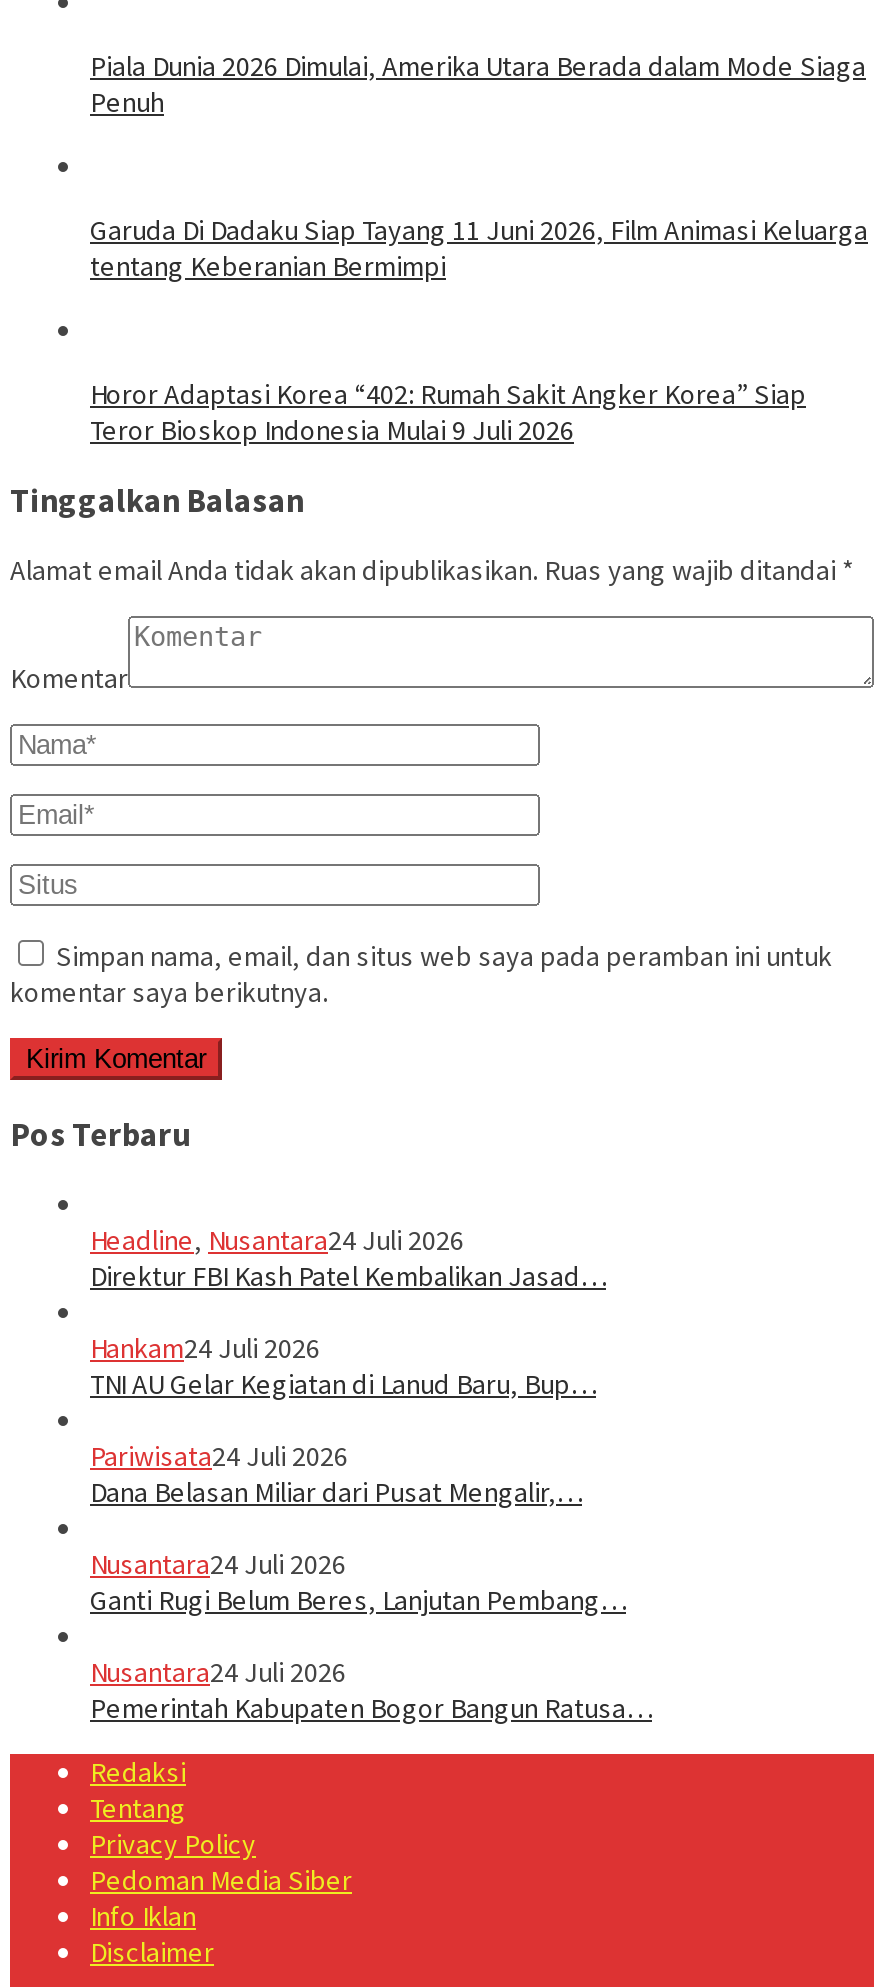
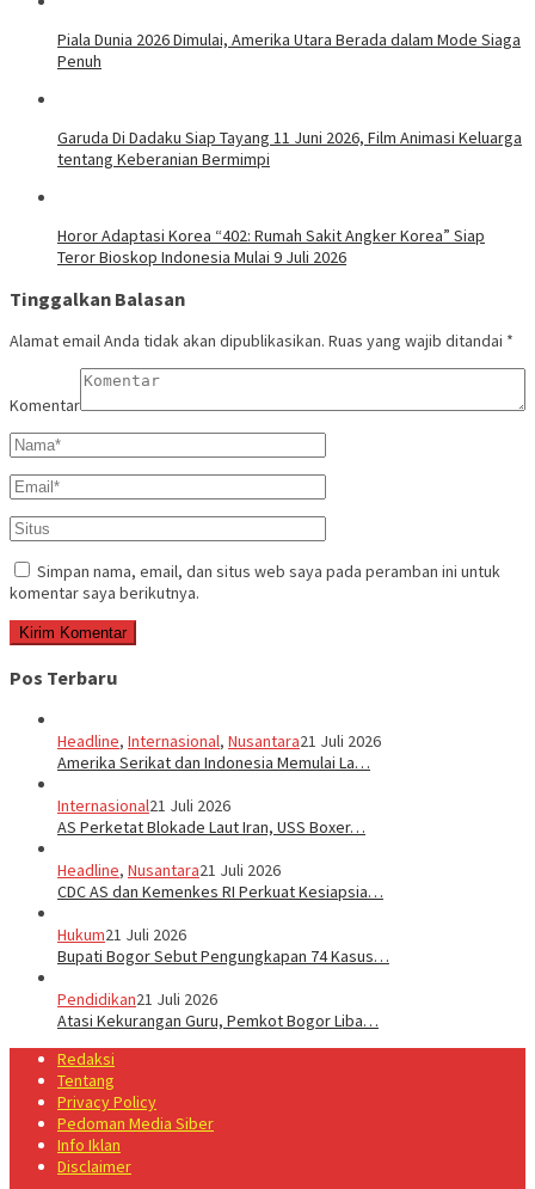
[90,1222,606,1294] Headline, Nusantara24 Juli 2026 | Direktur FBI Kash Patel Kembalikan Jasad… -> [57,730,381,773] Headline, Internasional, Nusantara21 Juli 2026 | Amerika Serikat dan Indonesia Memulai La…
[90,1330,596,1402] Hankam24 Juli 2026 | TNI AU Gelar Kegiatan di Lanud Baru, Bup… -> [57,795,365,838] Internasional21 Juli 2026 | AS Perketat Blokade Laut Iran, USS Boxer…
[90,1438,582,1510] Pariwisata24 Juli 2026 | Dana Belasan Miliar dari Pusat Mengalir,… -> [57,859,383,902] Headline, Nusantara21 Juli 2026 | CDC AS dan Kemenkes RI Perkuat Kesiapsia…
[90,1546,626,1618] Nusantara24 Juli 2026 | Ganti Rugi Belum Beres, Lanjutan Pembang… -> [57,924,389,967] Hukum21 Juli 2026 | Bupati Bogor Sebut Pengungkapan 74 Kasus…
[90,1654,652,1726] Nusantara24 Juli 2026 | Pemerintah Kabupaten Bogor Bangun Ratusa… -> [57,988,379,1032] Pendidikan21 Juli 2026 | Atasi Kekurangan Guru, Pemkot Bogor Liba…

